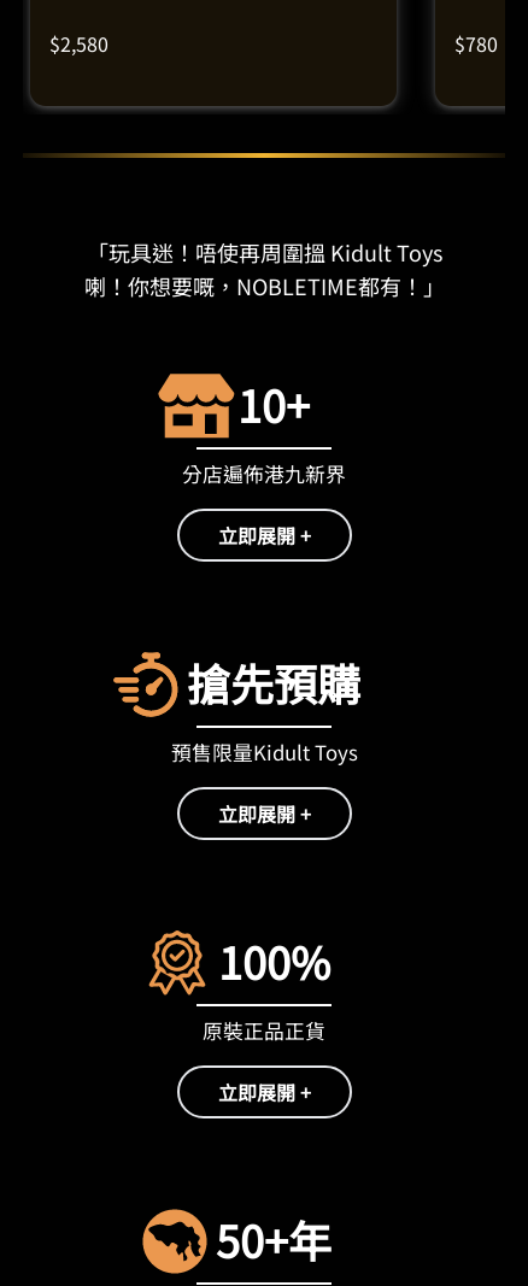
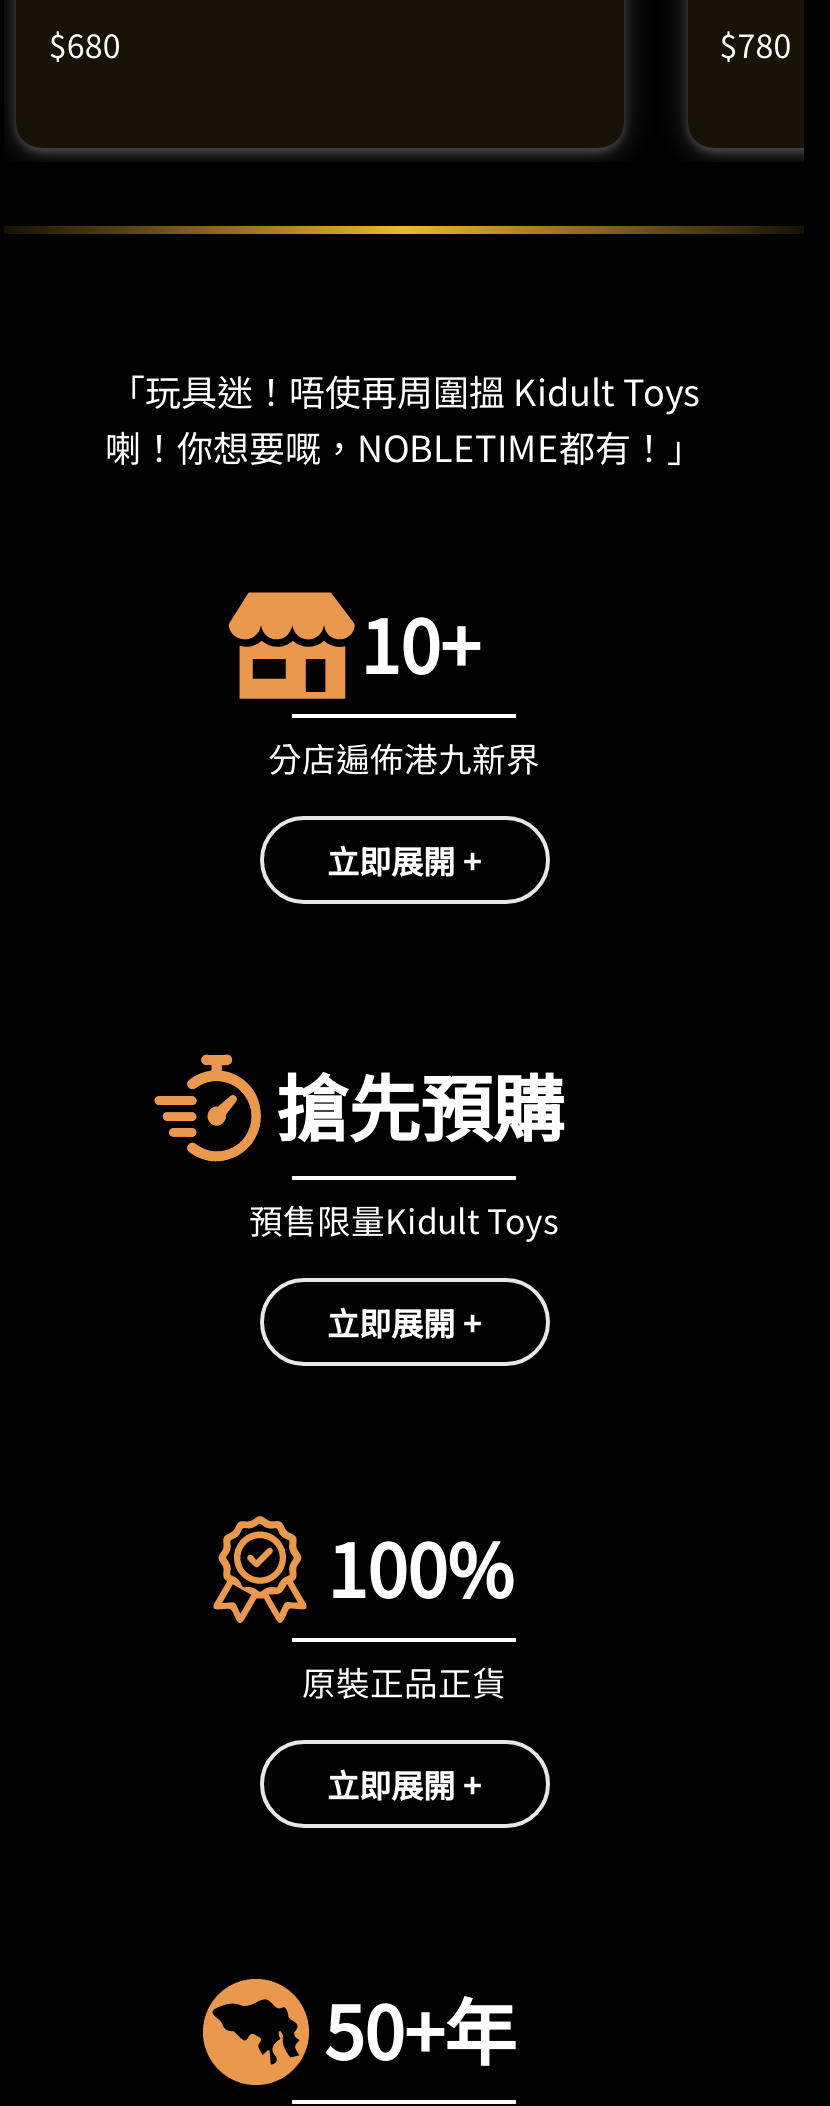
[50,29,109,58] $2,580 -> [49,21,121,69] $680

